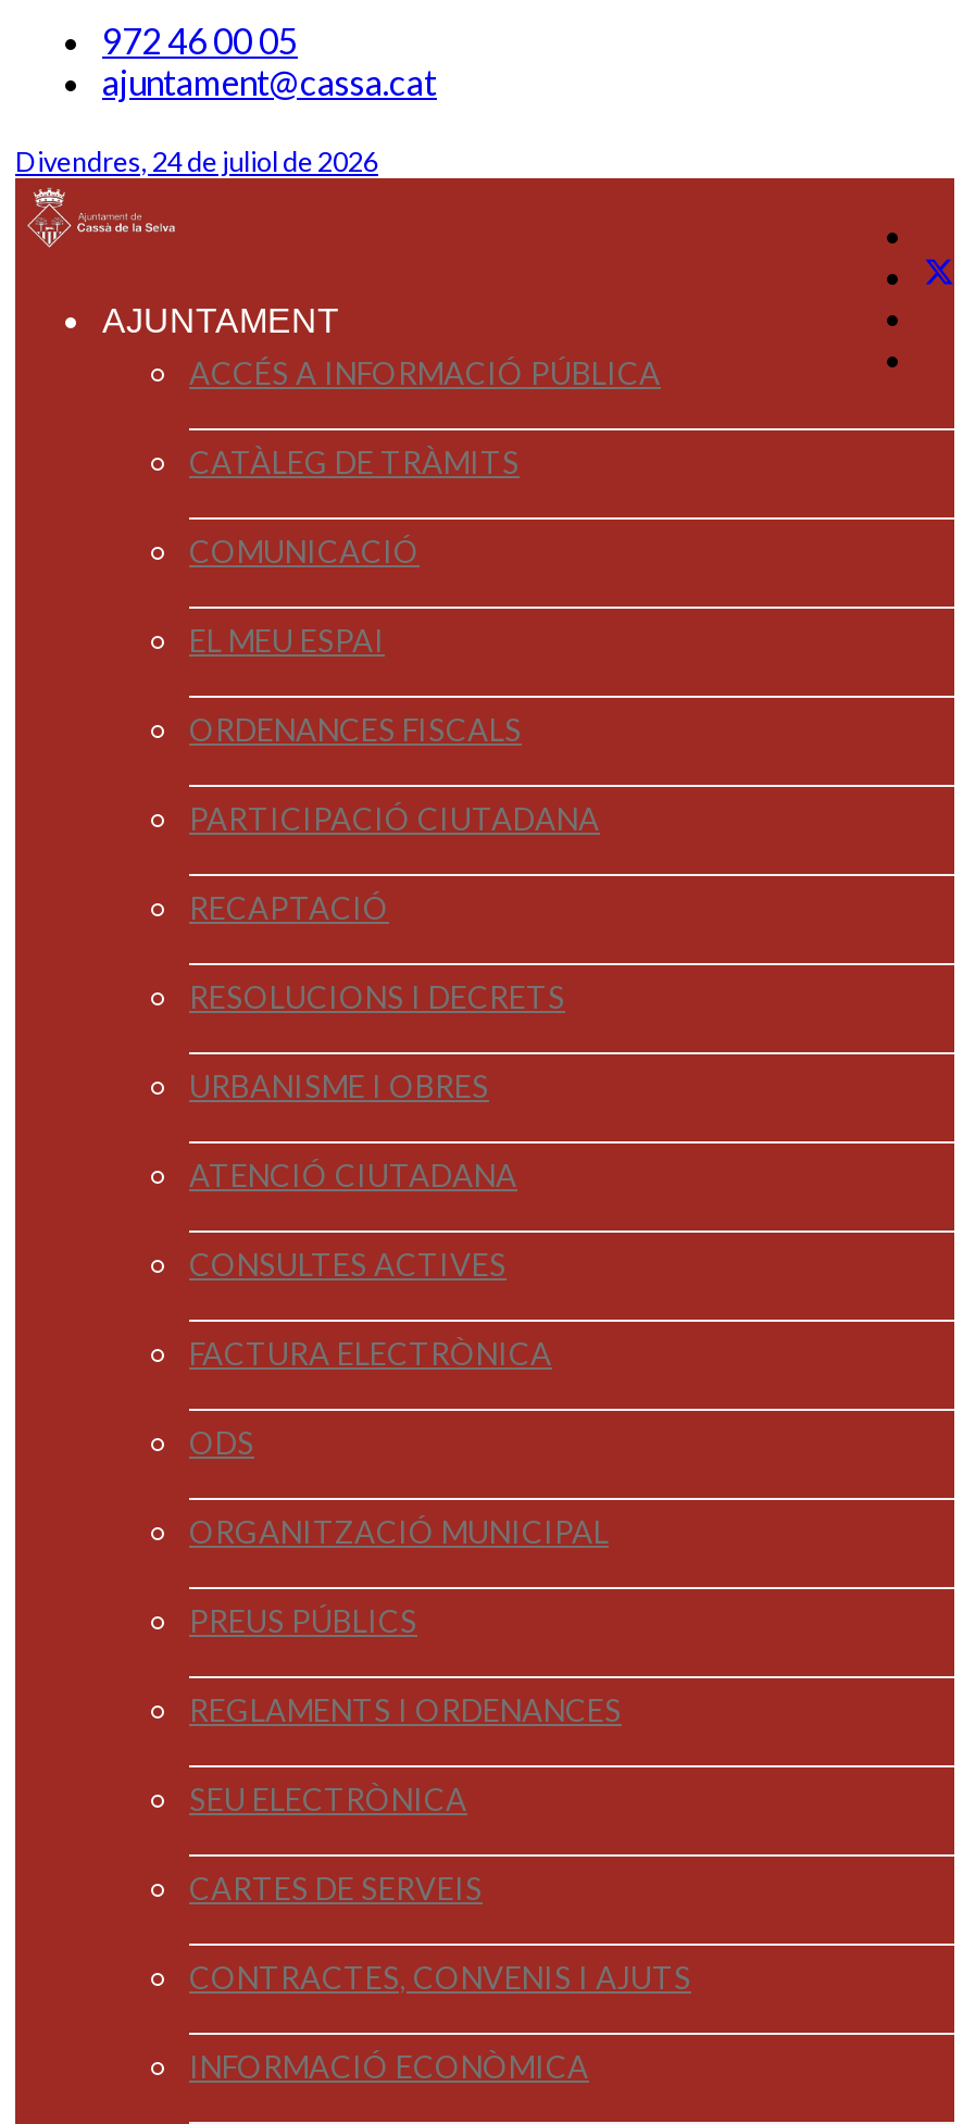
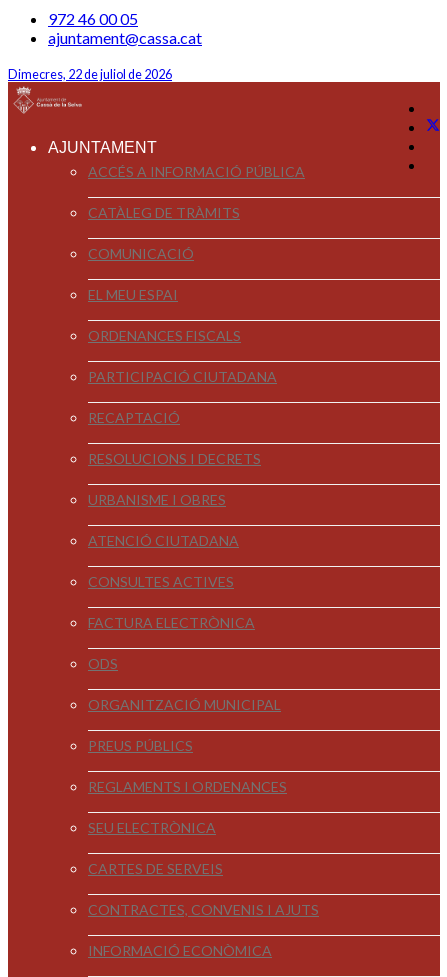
[15,146,378,178] Divendres, 24 de juliol de 2026 -> [8,67,172,82] Dimecres, 22 de juliol de 2026

